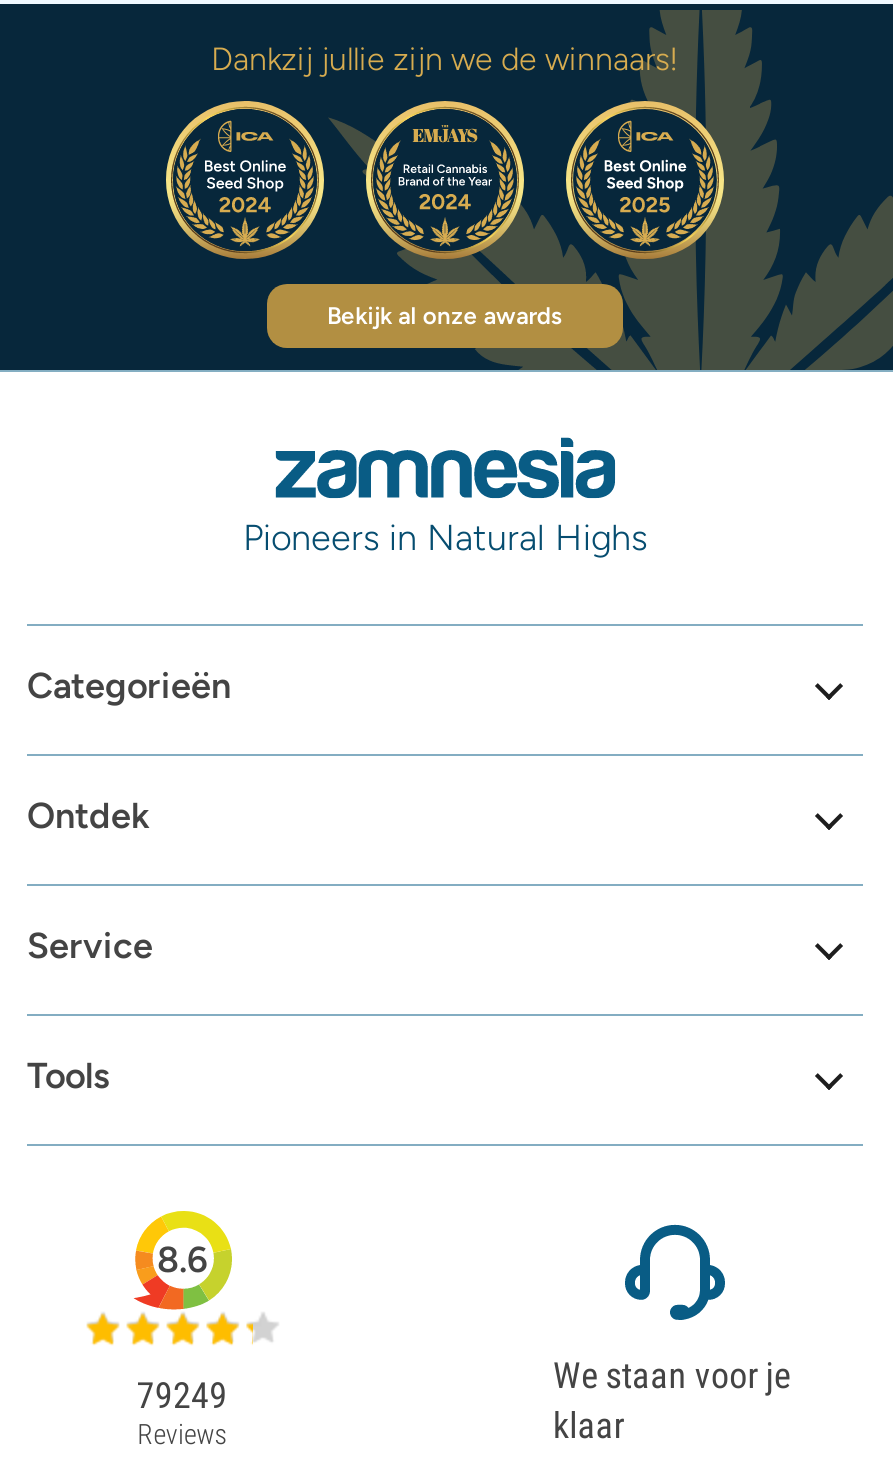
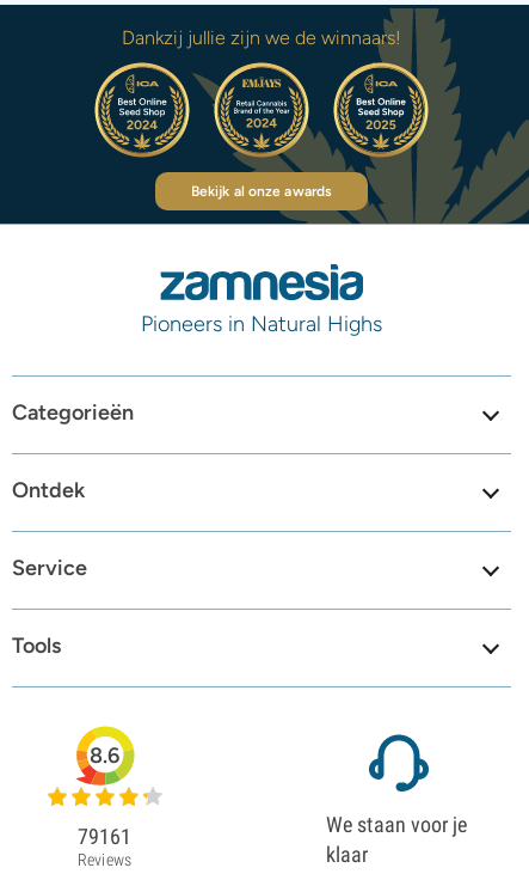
[137,1374,227,1416] 79249 -> [77,824,132,849] 79161

